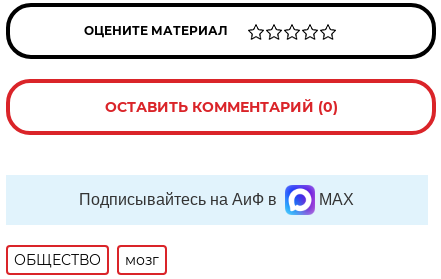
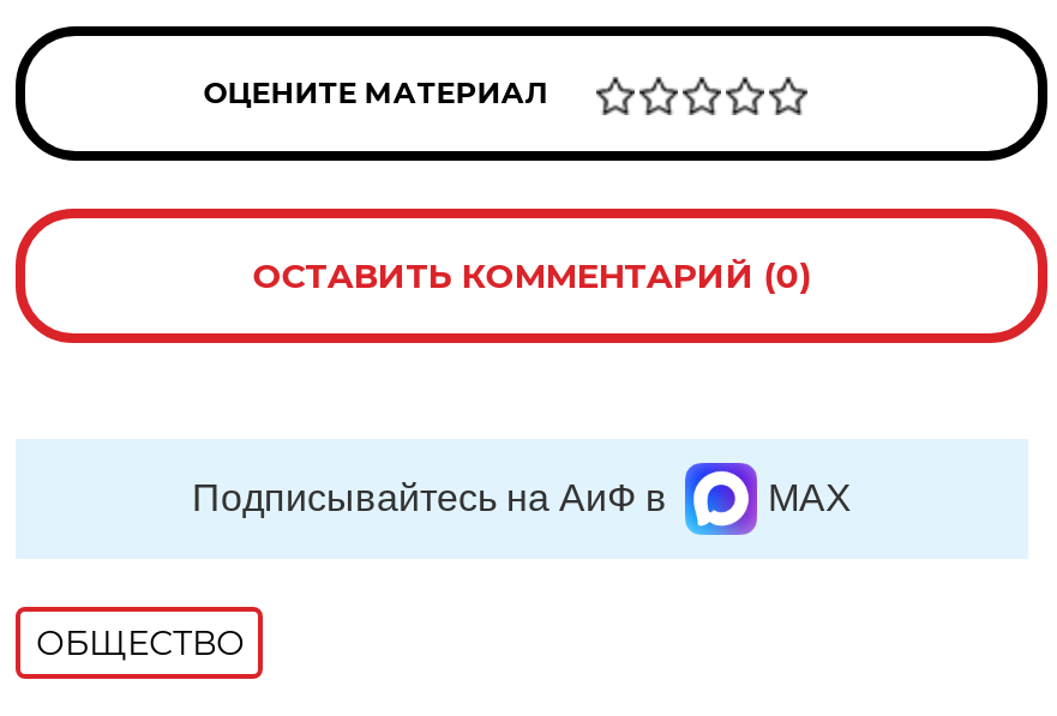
[125,251,159,269] мозг -> none

